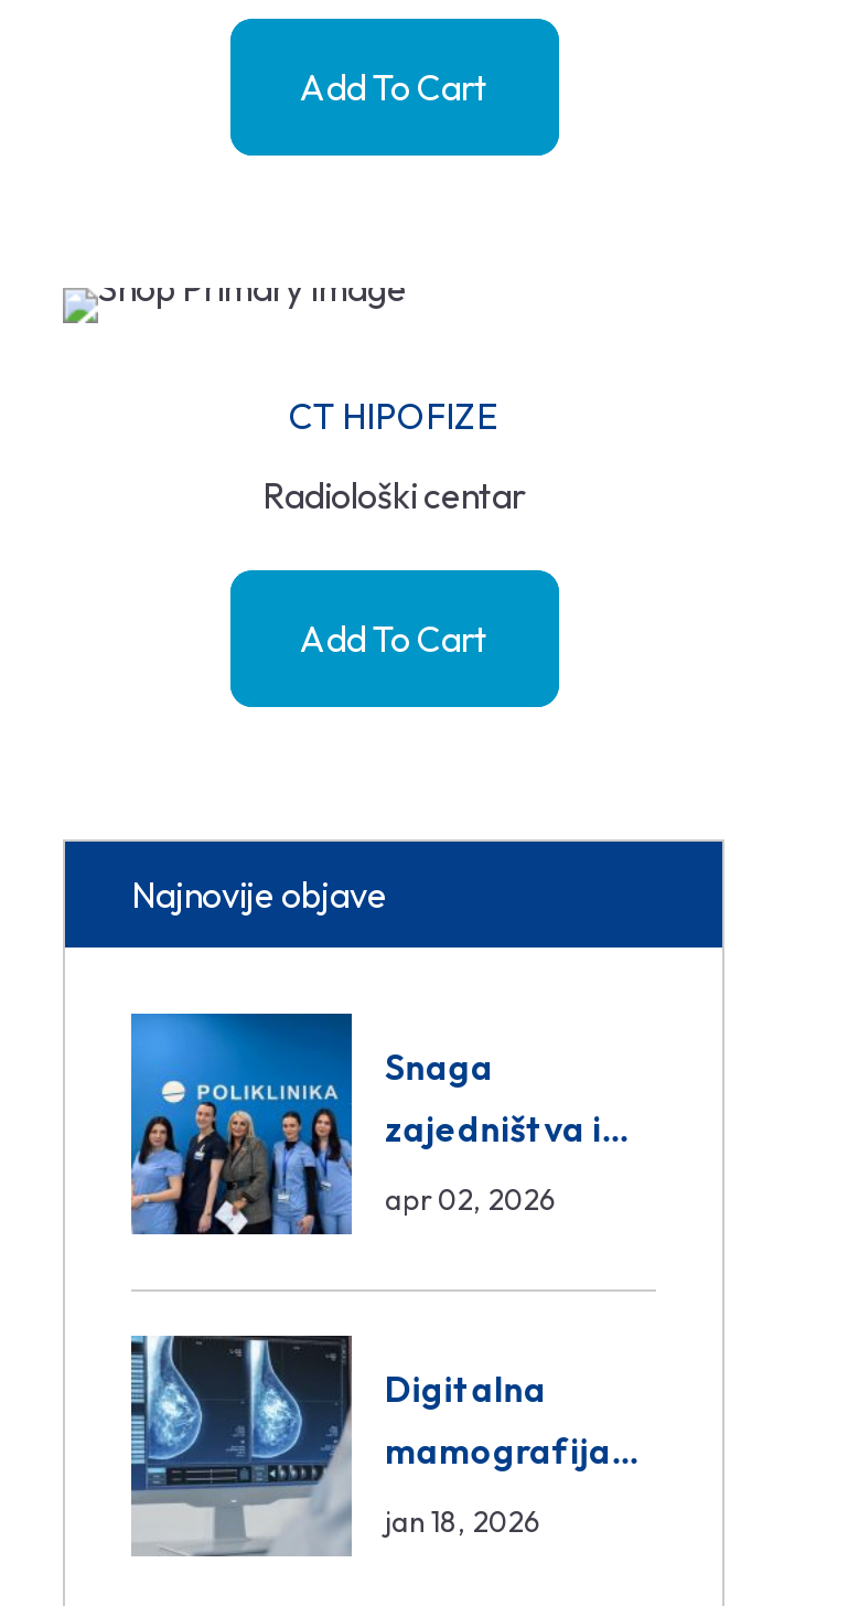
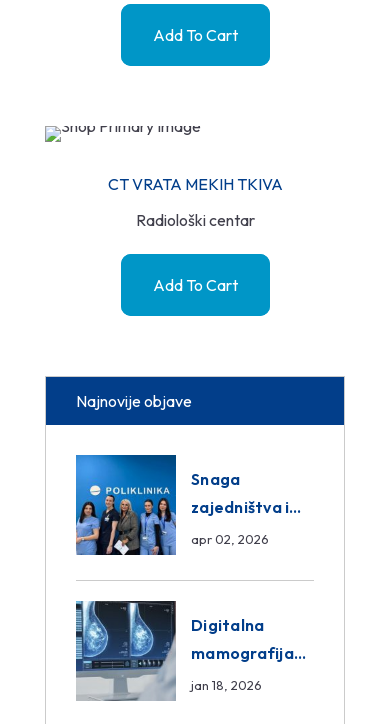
[289,394,498,438] CT HIPOFIZE -> [107,174,282,194] CT VRATA MEKIH TKIVA

